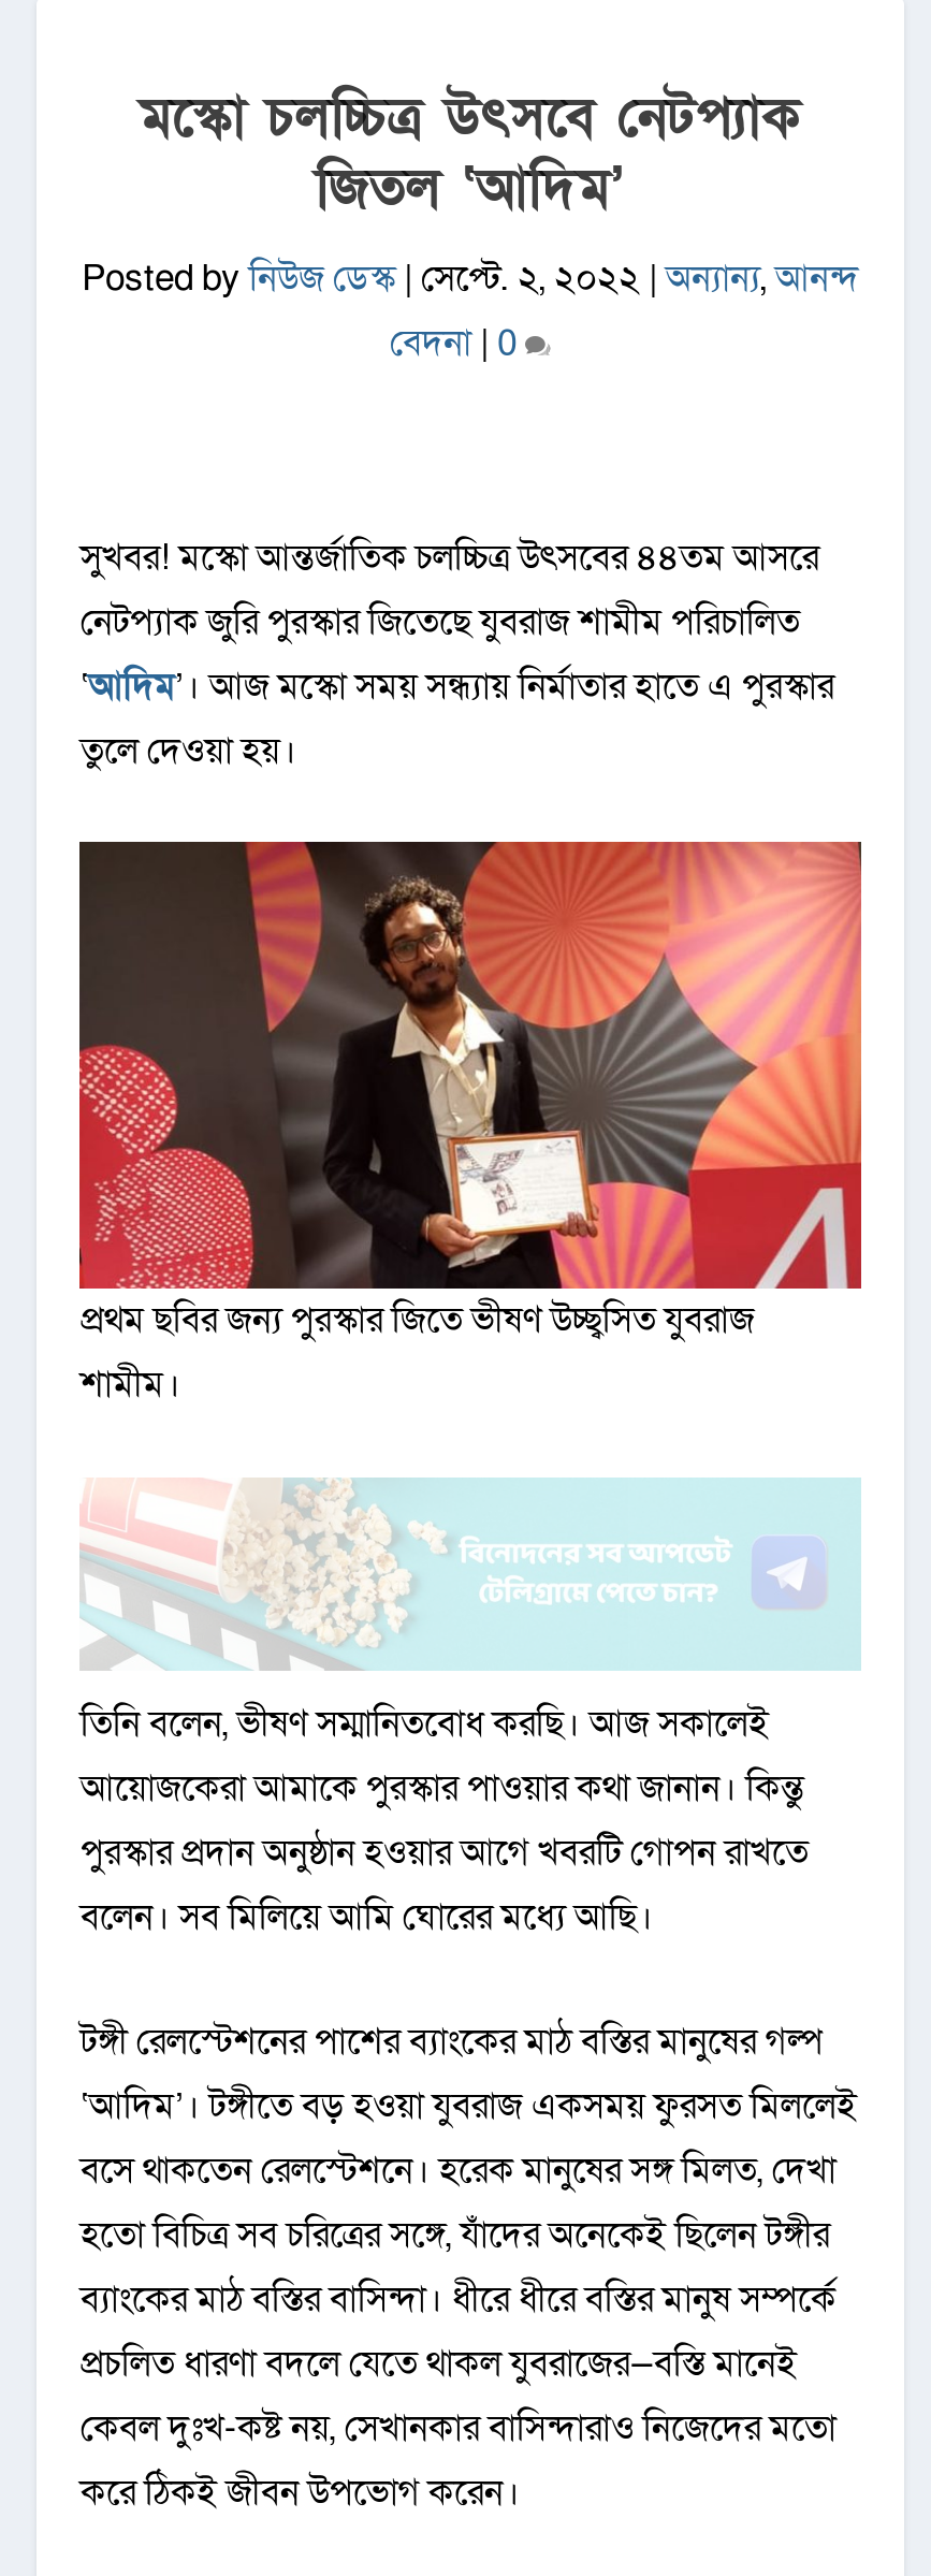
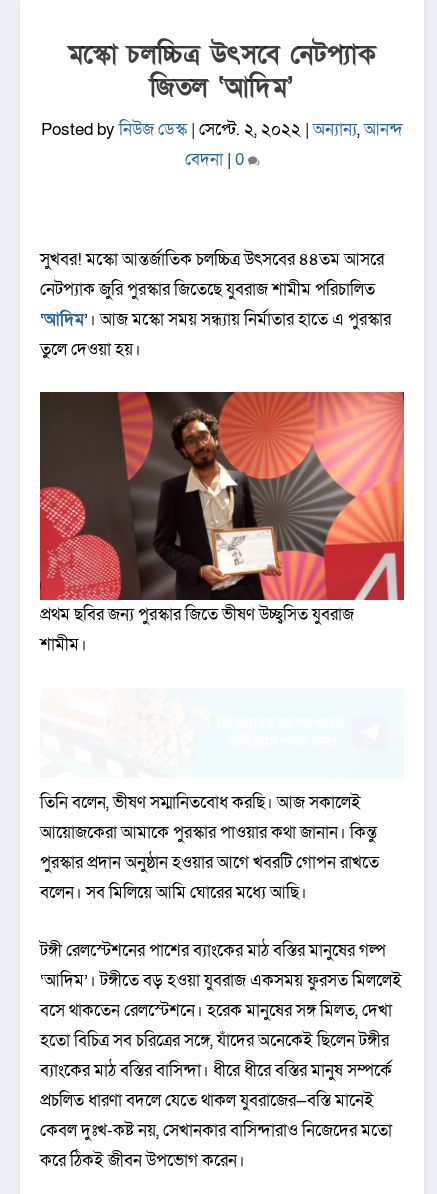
[82,1480,859,1669] [image] -> none

